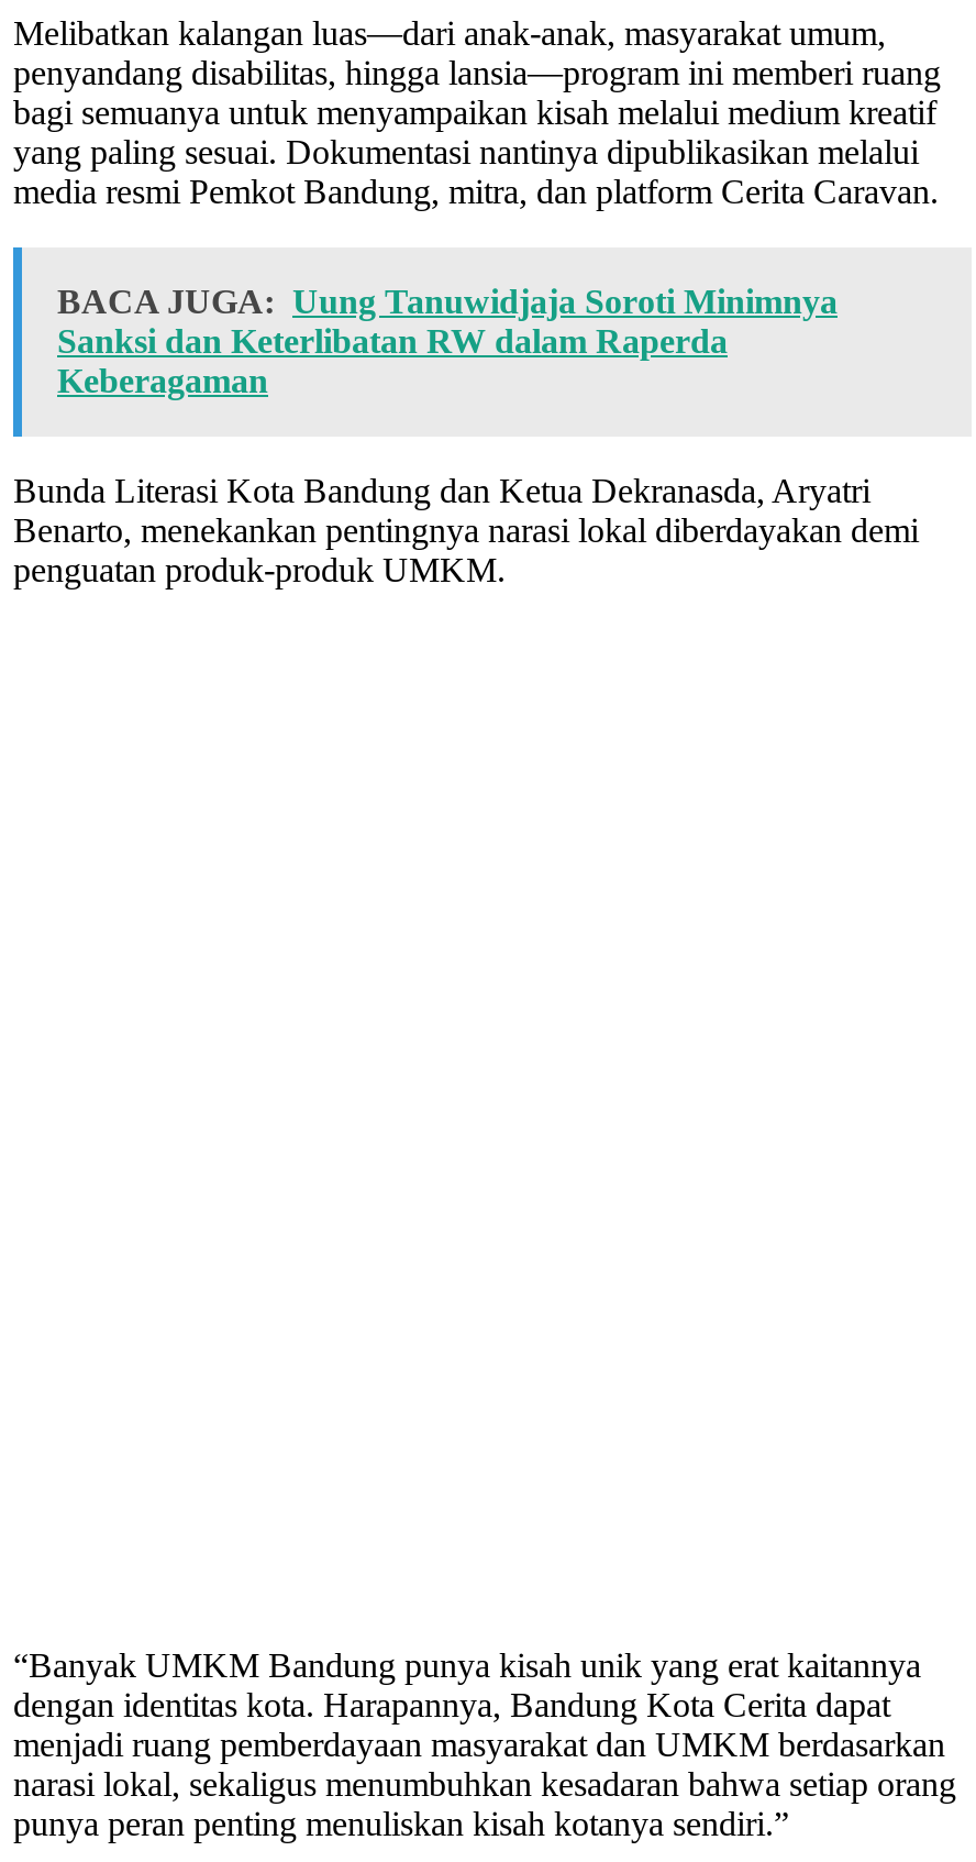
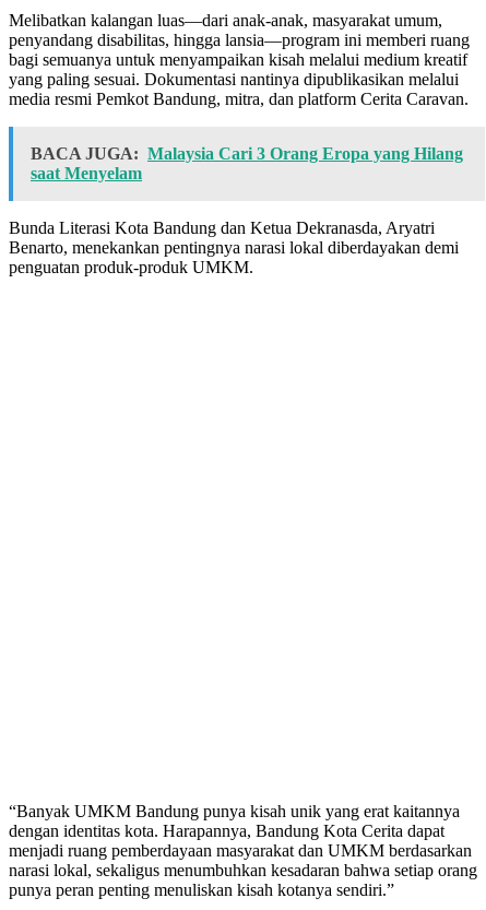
[57,282,838,399] BACA JUGA: Uung Tanuwidjaja Soroti Minimnya | Sanksi dan Keterlibatan RW dalam Raperda | Keberagaman -> [31,144,463,182] BACA JUGA: Malaysia Cari 3 Orang Eropa yang Hilang | saat Menyelam

